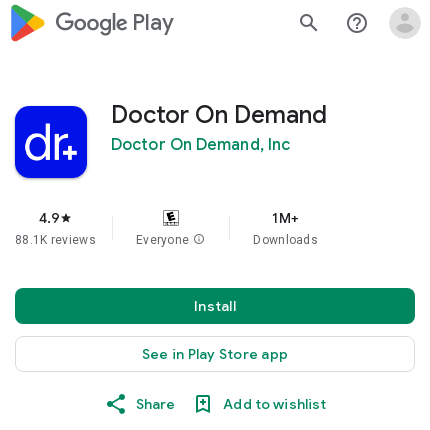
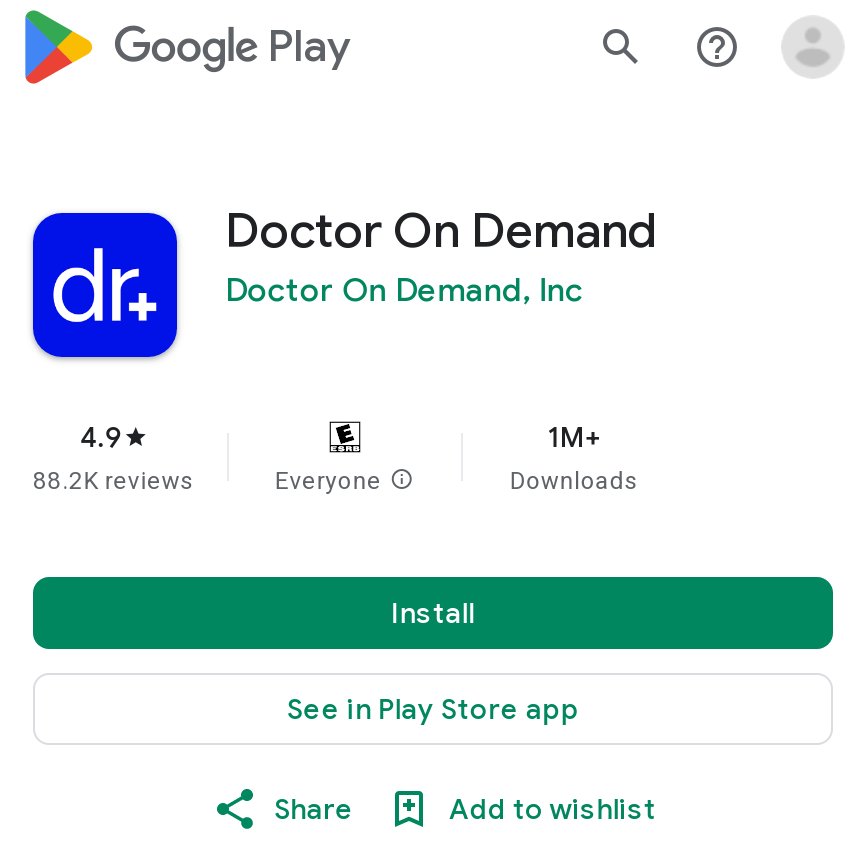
[15,233,96,247] 88.1K reviews -> [33,467,195,495] 88.2K reviews

